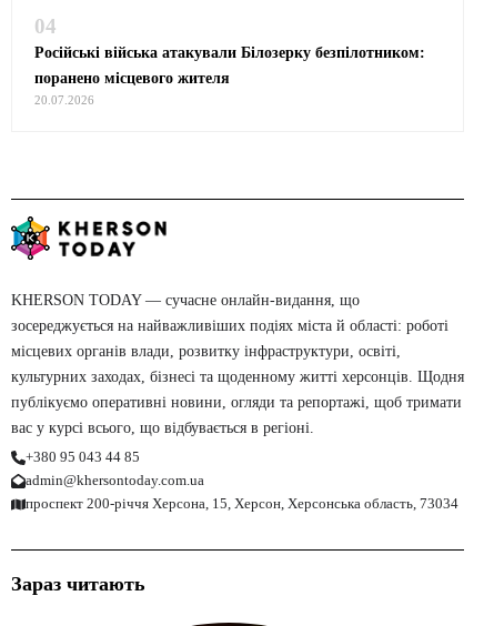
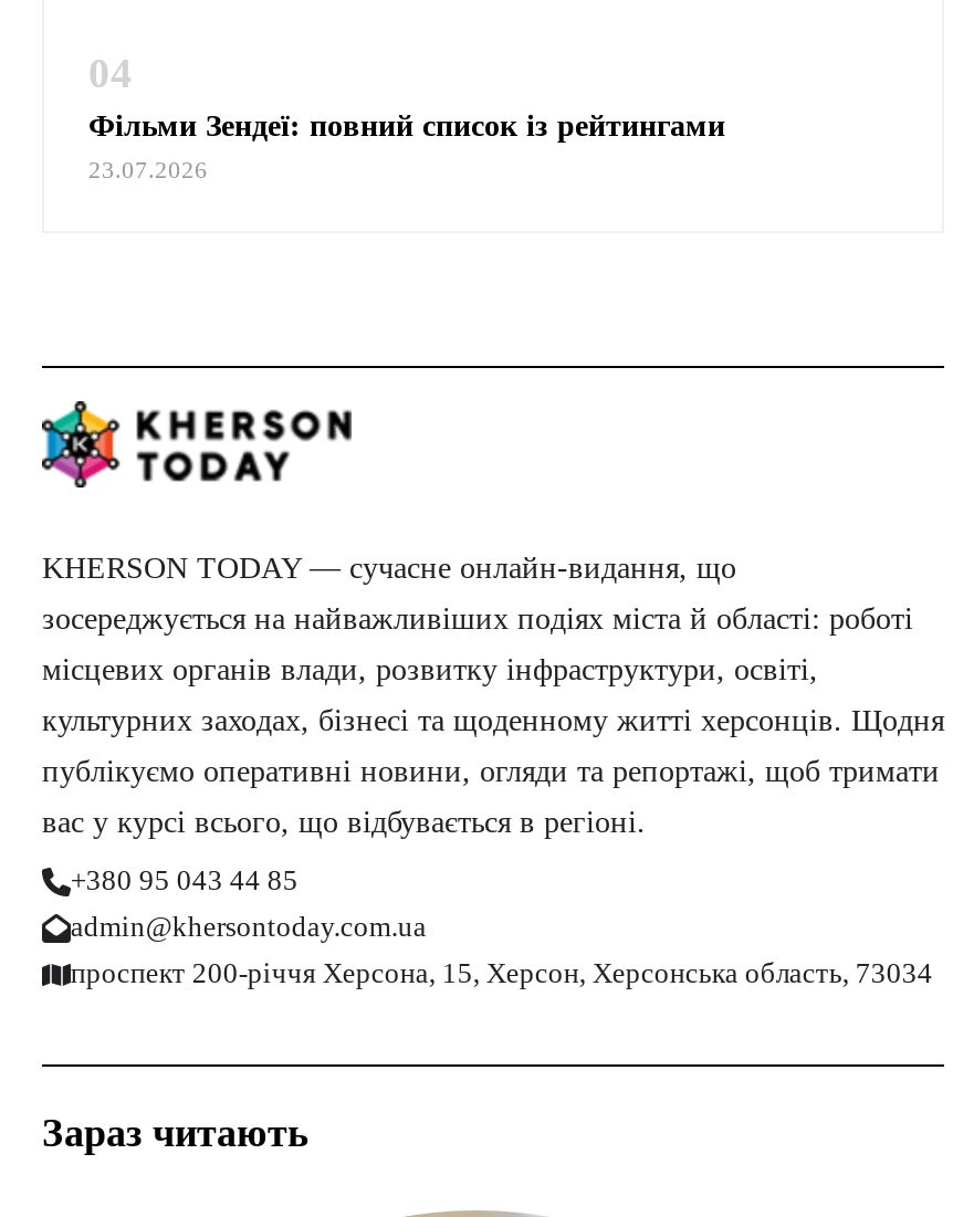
[34,44,425,106] Російські війська атакували Білозерку безпілотником: | поранено місцевого жителя | 20.07.2026 -> [88,109,725,182] Фільми Зендеї: повний список із рейтингами | 23.07.2026

